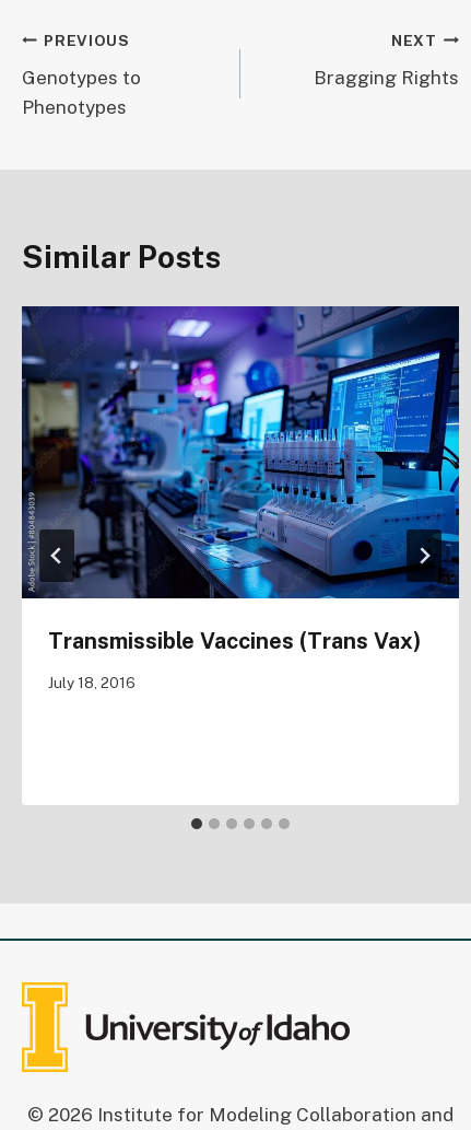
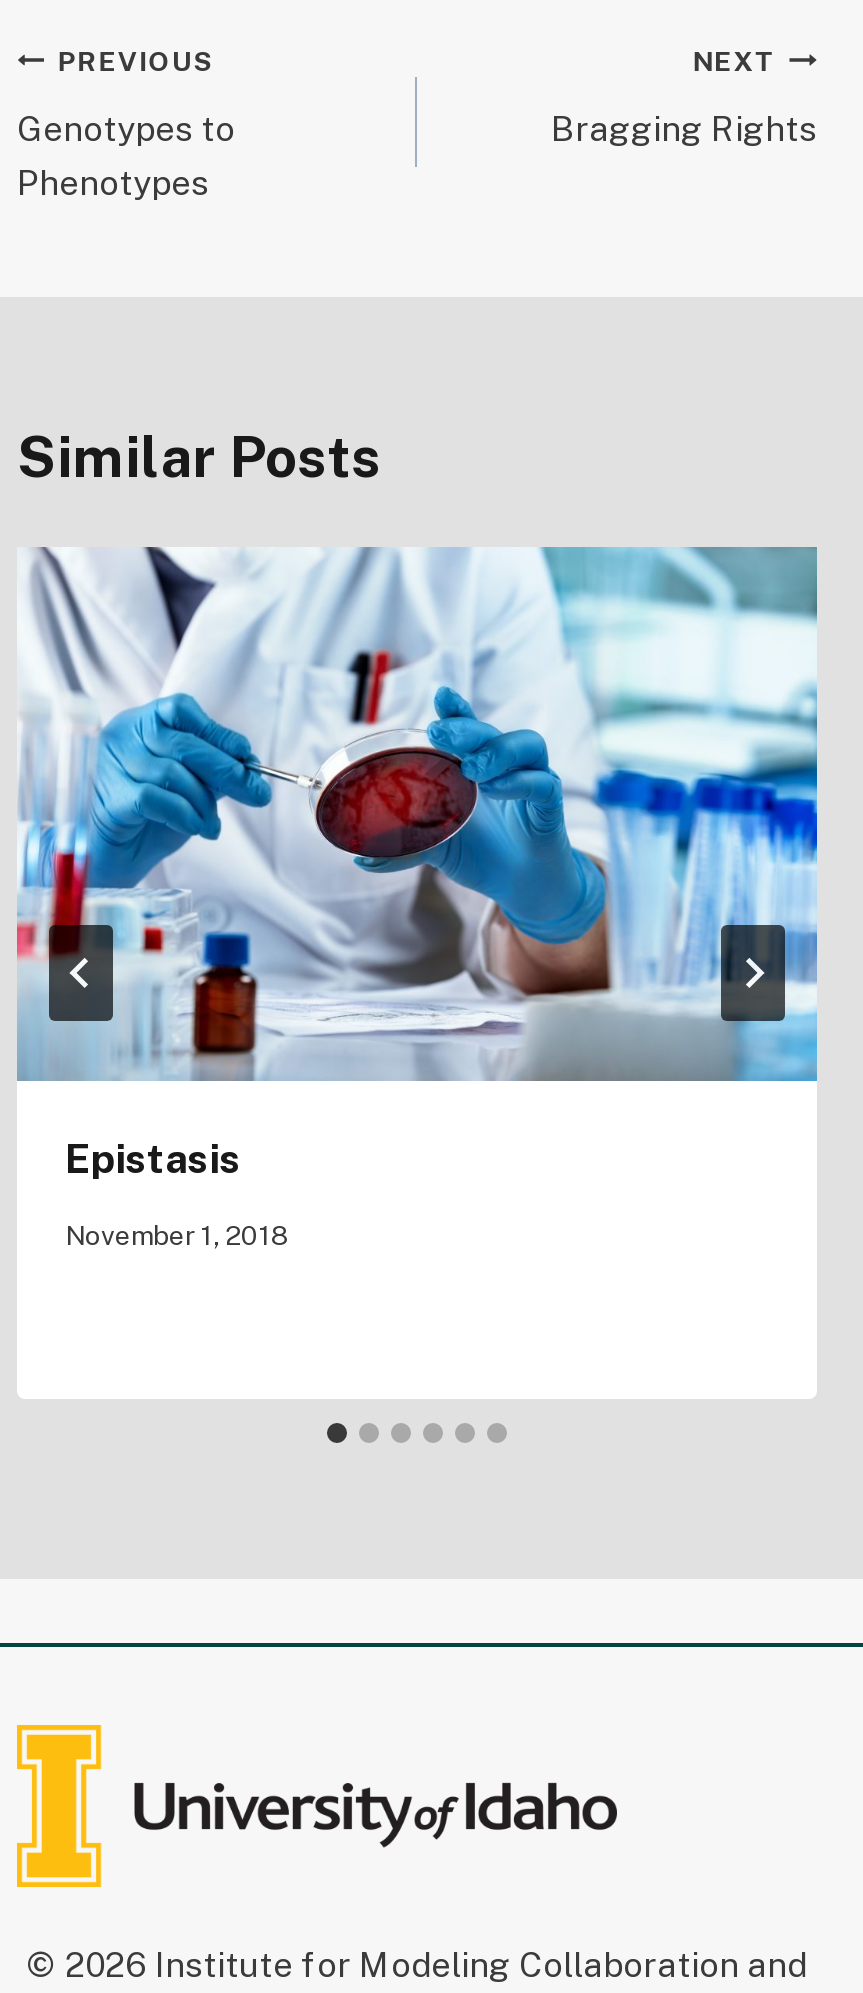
[21,305,460,654] [image] | Transmissible Vaccines (Trans Vax) -> [15,547,819,1183] [image] | Epistasis
[48,674,136,692] July 18, 2016 -> [65,1220,289,1252] November 1, 2018

